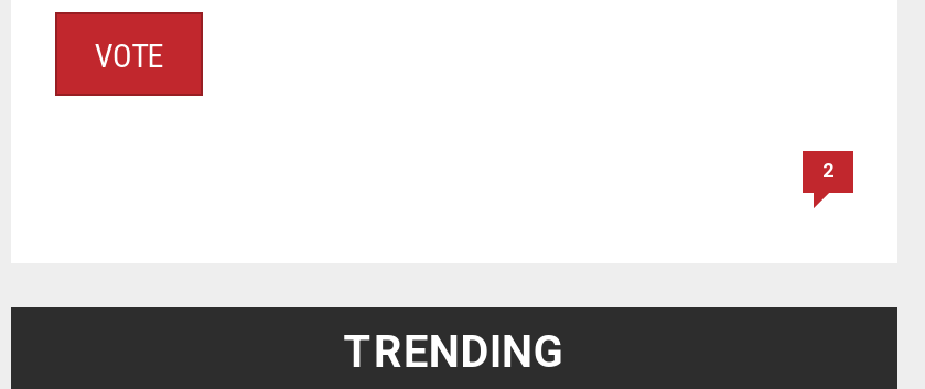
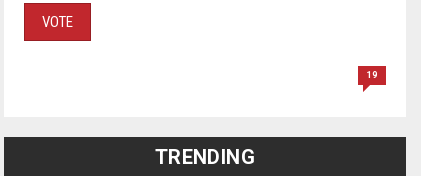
[822,157,833,185] 2 -> [367,69,377,82] 19

